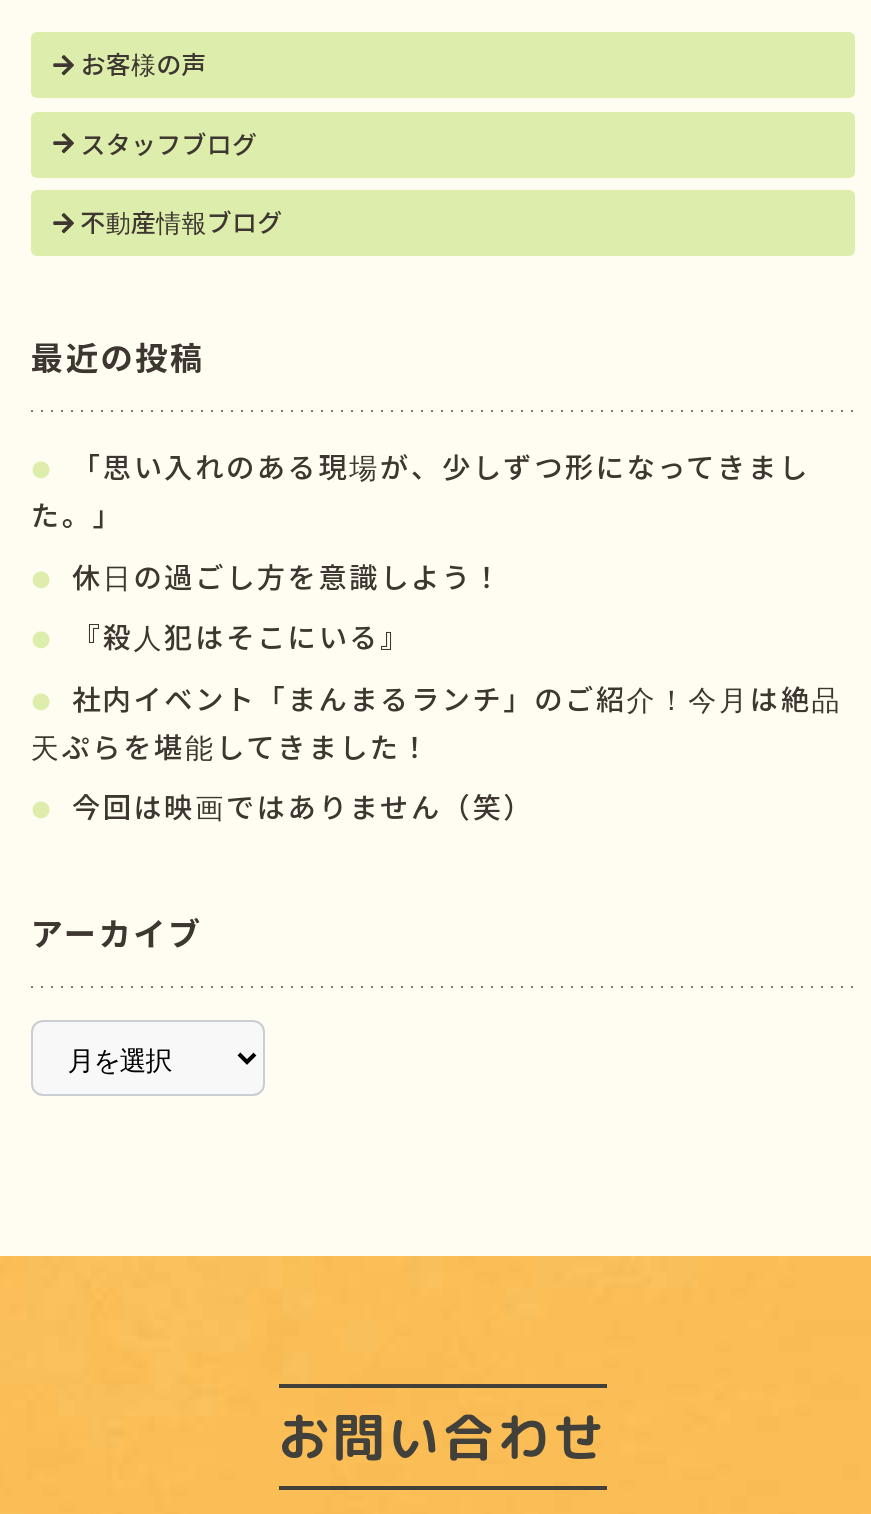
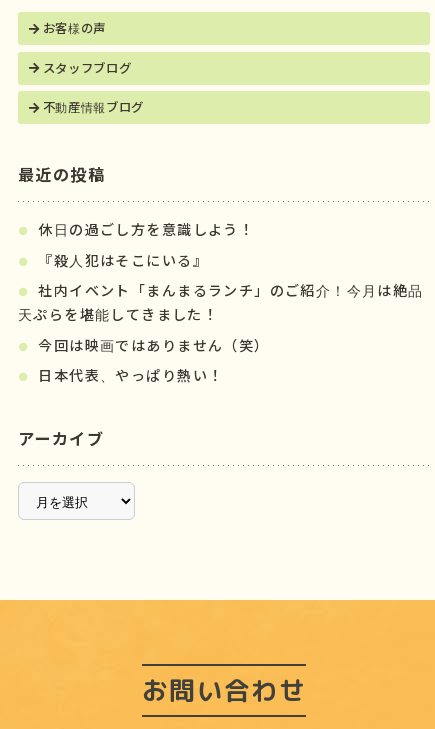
[31,450,809,533] 「思い入れのある現場が、少しずつ形になってきまし | た。」 -> none
moved [31,559,842,825] -> [18,221,424,354]: 休日の過ごし方を意識しよう！ | 『殺人犯はそこにいる』 | 社内イベント「まんまるランチ」のご紹介！今月は絶品 | 天ぷらを堪能してきました！ | 今回は映画ではありません（笑）
none -> [38,367,223,384] 日本代表、やっぱり熱い！

